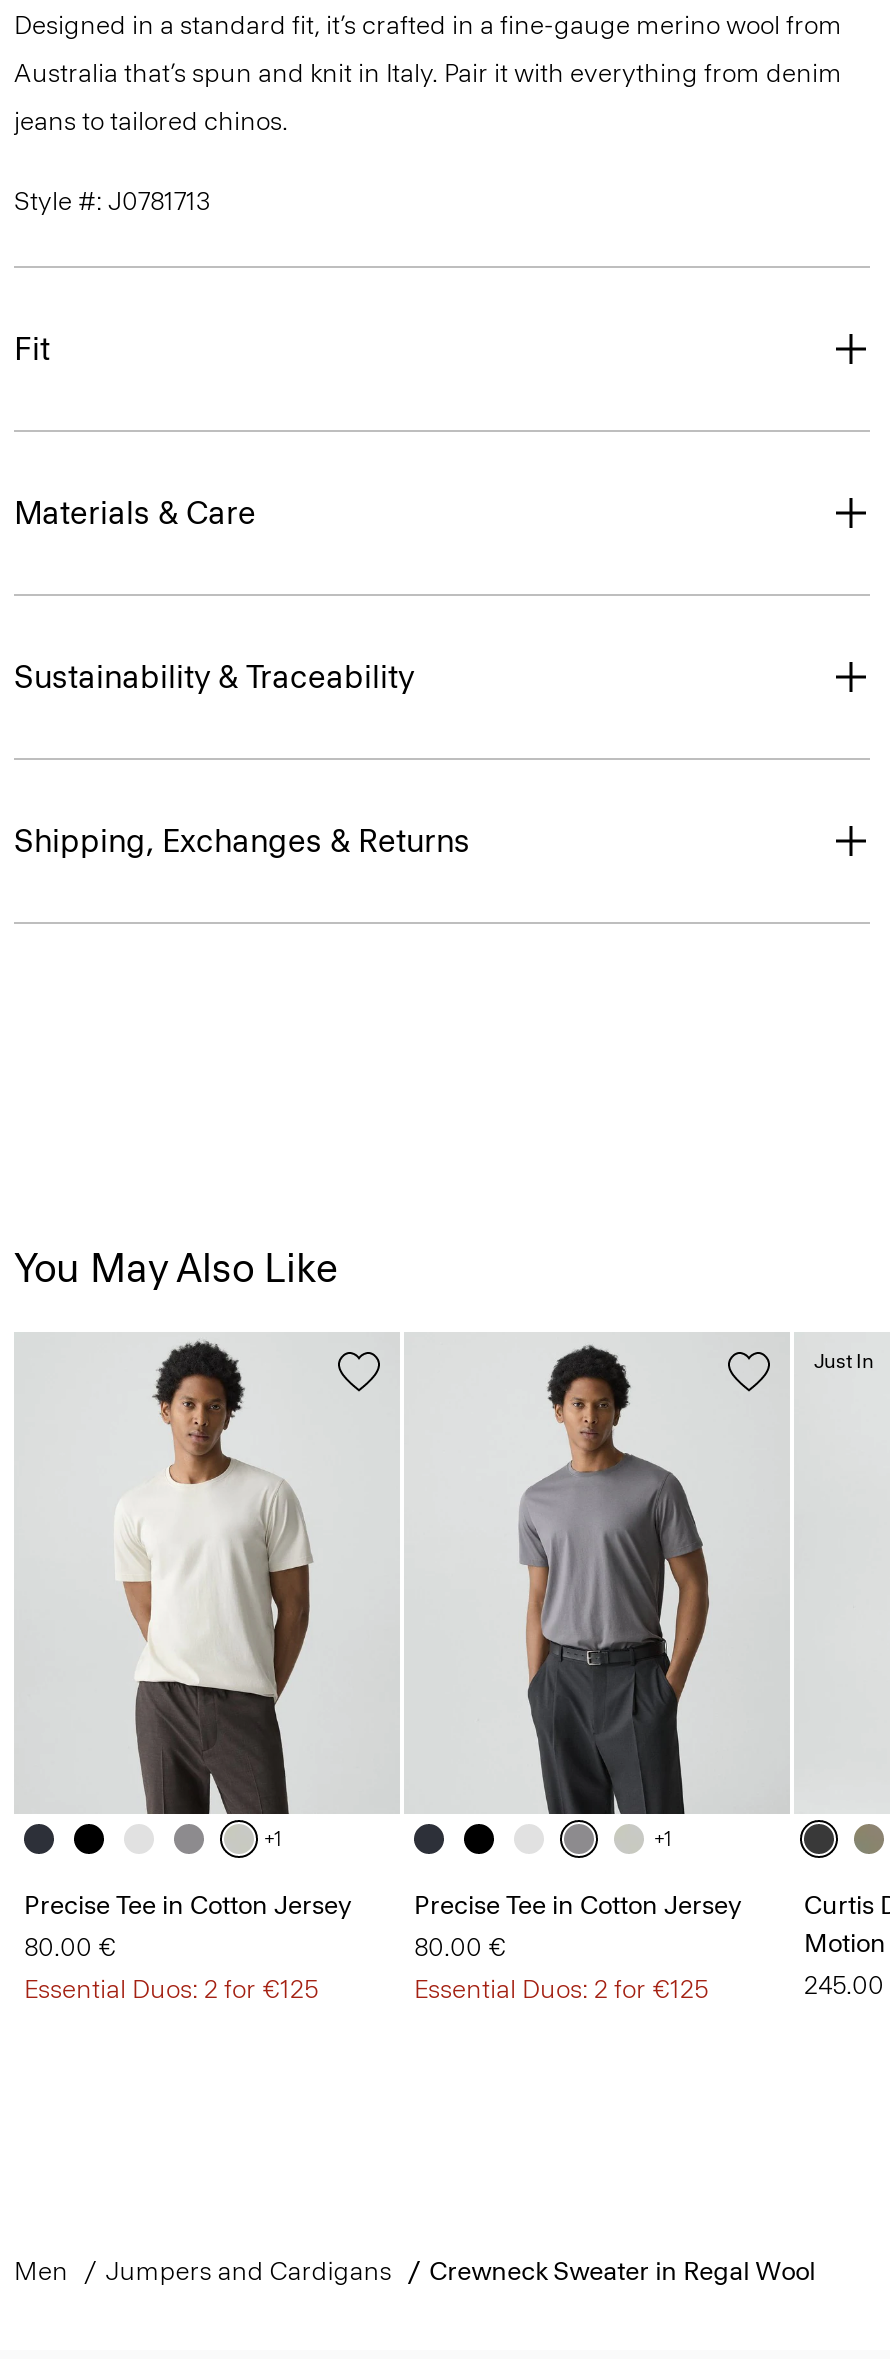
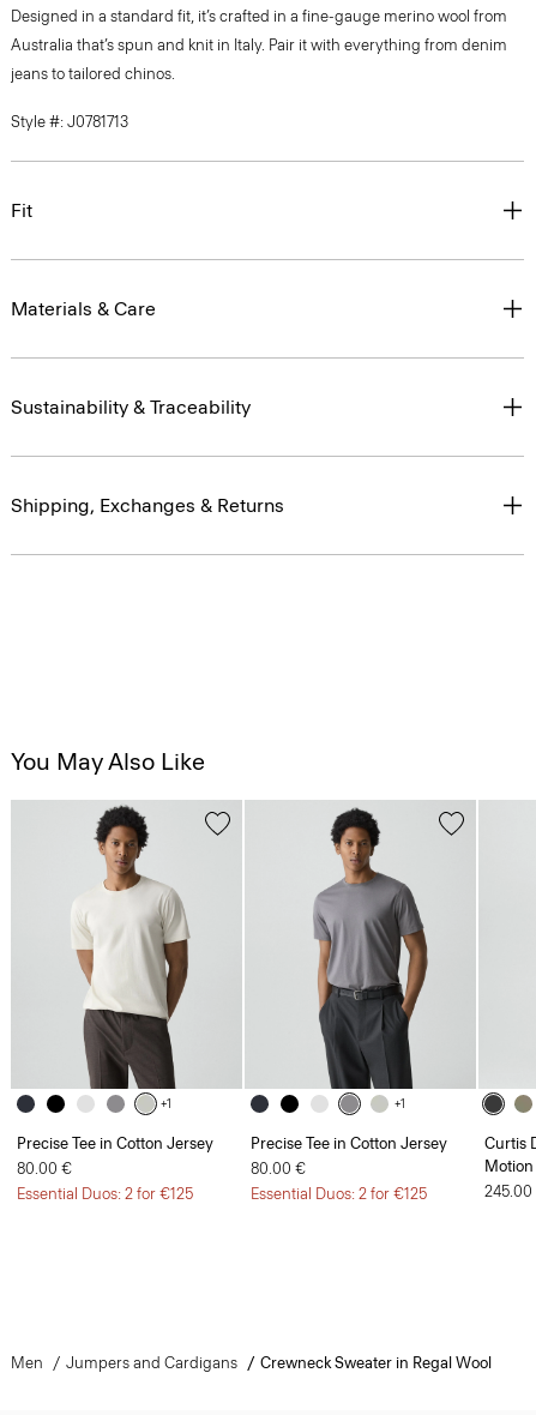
[814,1348,874,1374] Just In -> none

